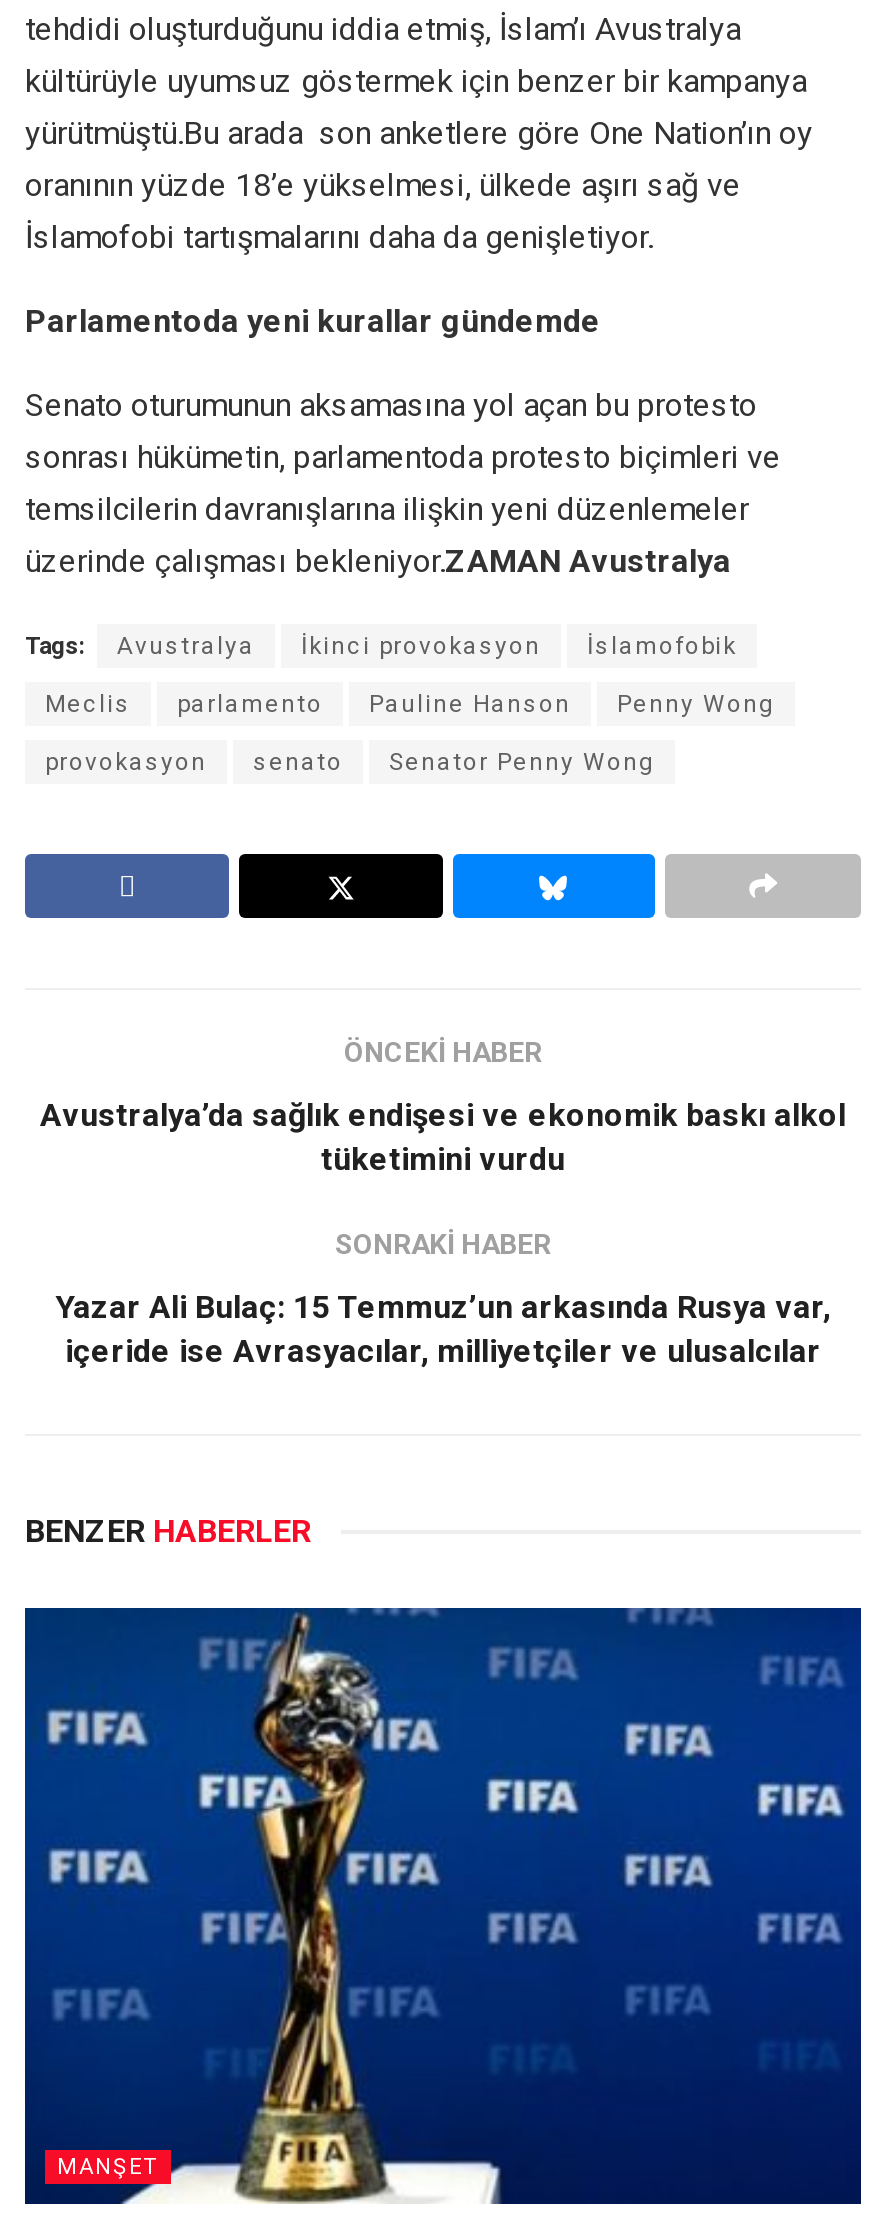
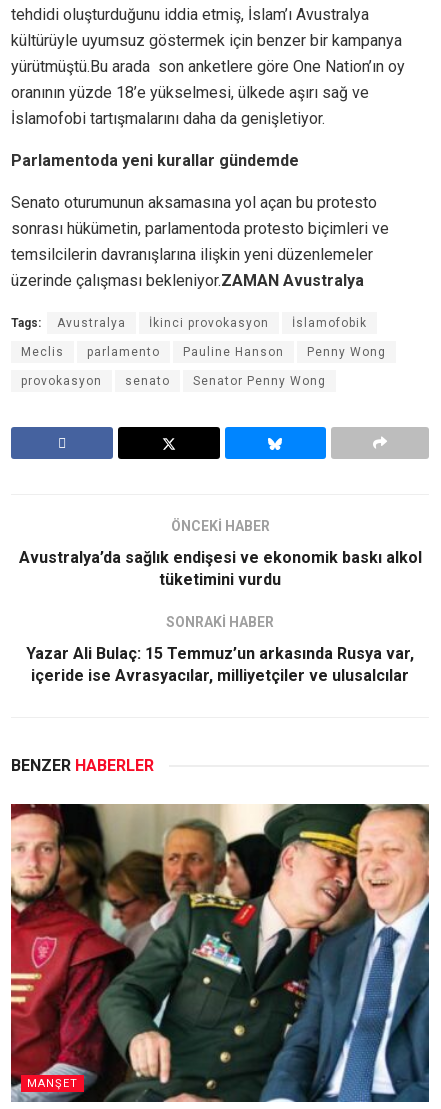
[23,1606,863,2206] [image] -> [10,803,430,1103] [image]

